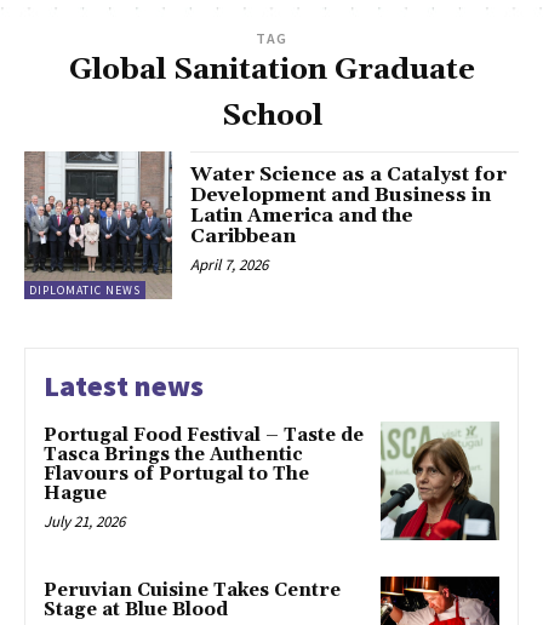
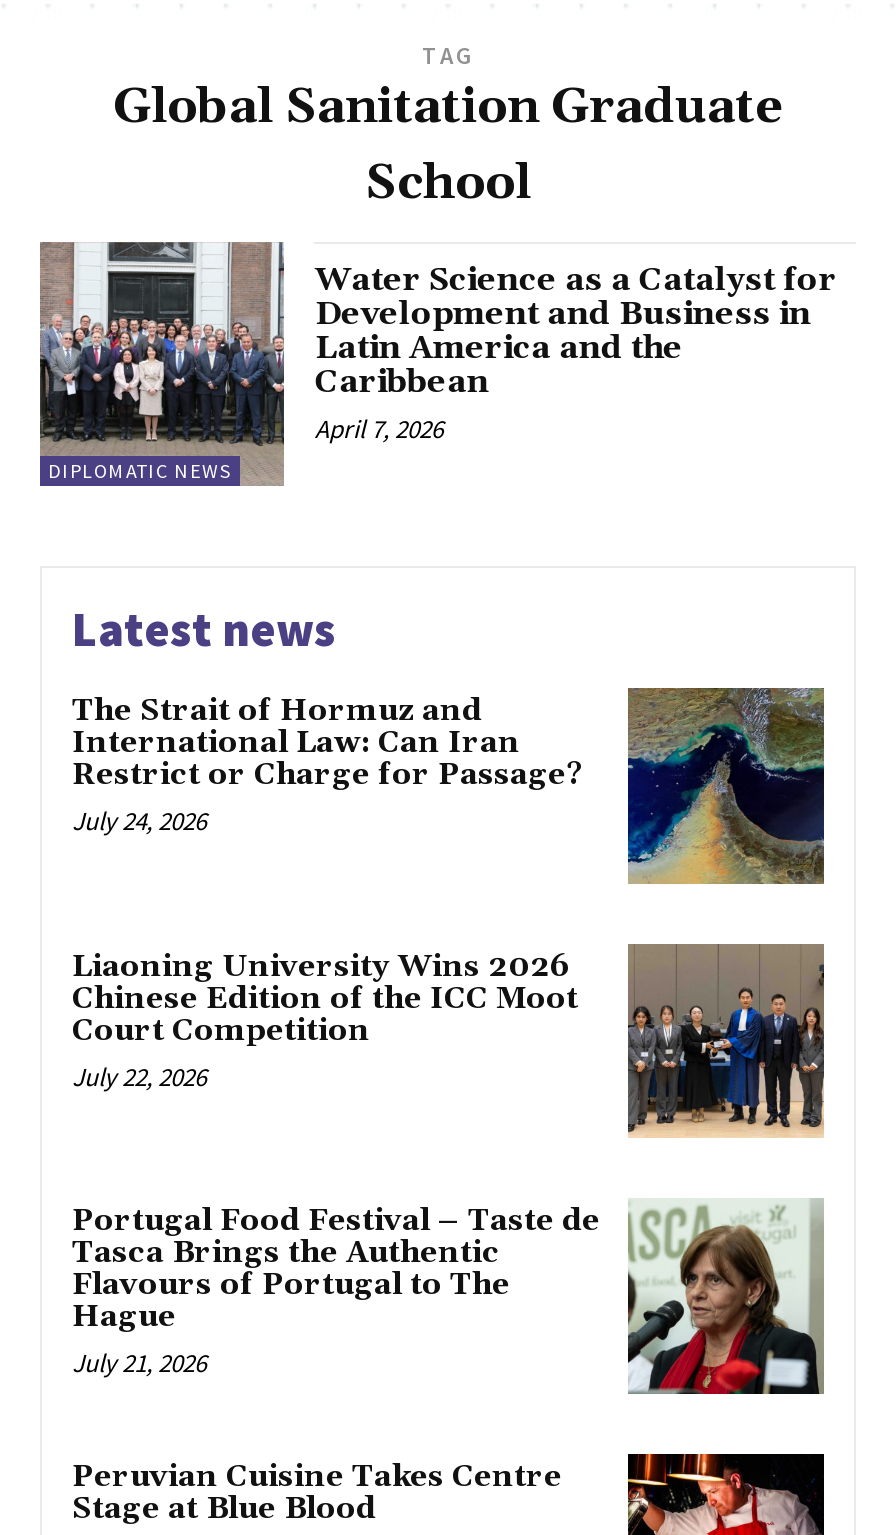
none -> [72,686,826,886] [image] | The Strait of Hormuz and | International Law: Can Iran | Restrict or Charge for Passage? | July 24, 2026
none -> [72,942,826,1138] [image] | Liaoning University Wins 2026 | Chinese Edition of the ICC Moot | Court Competition | July 22, 2026

